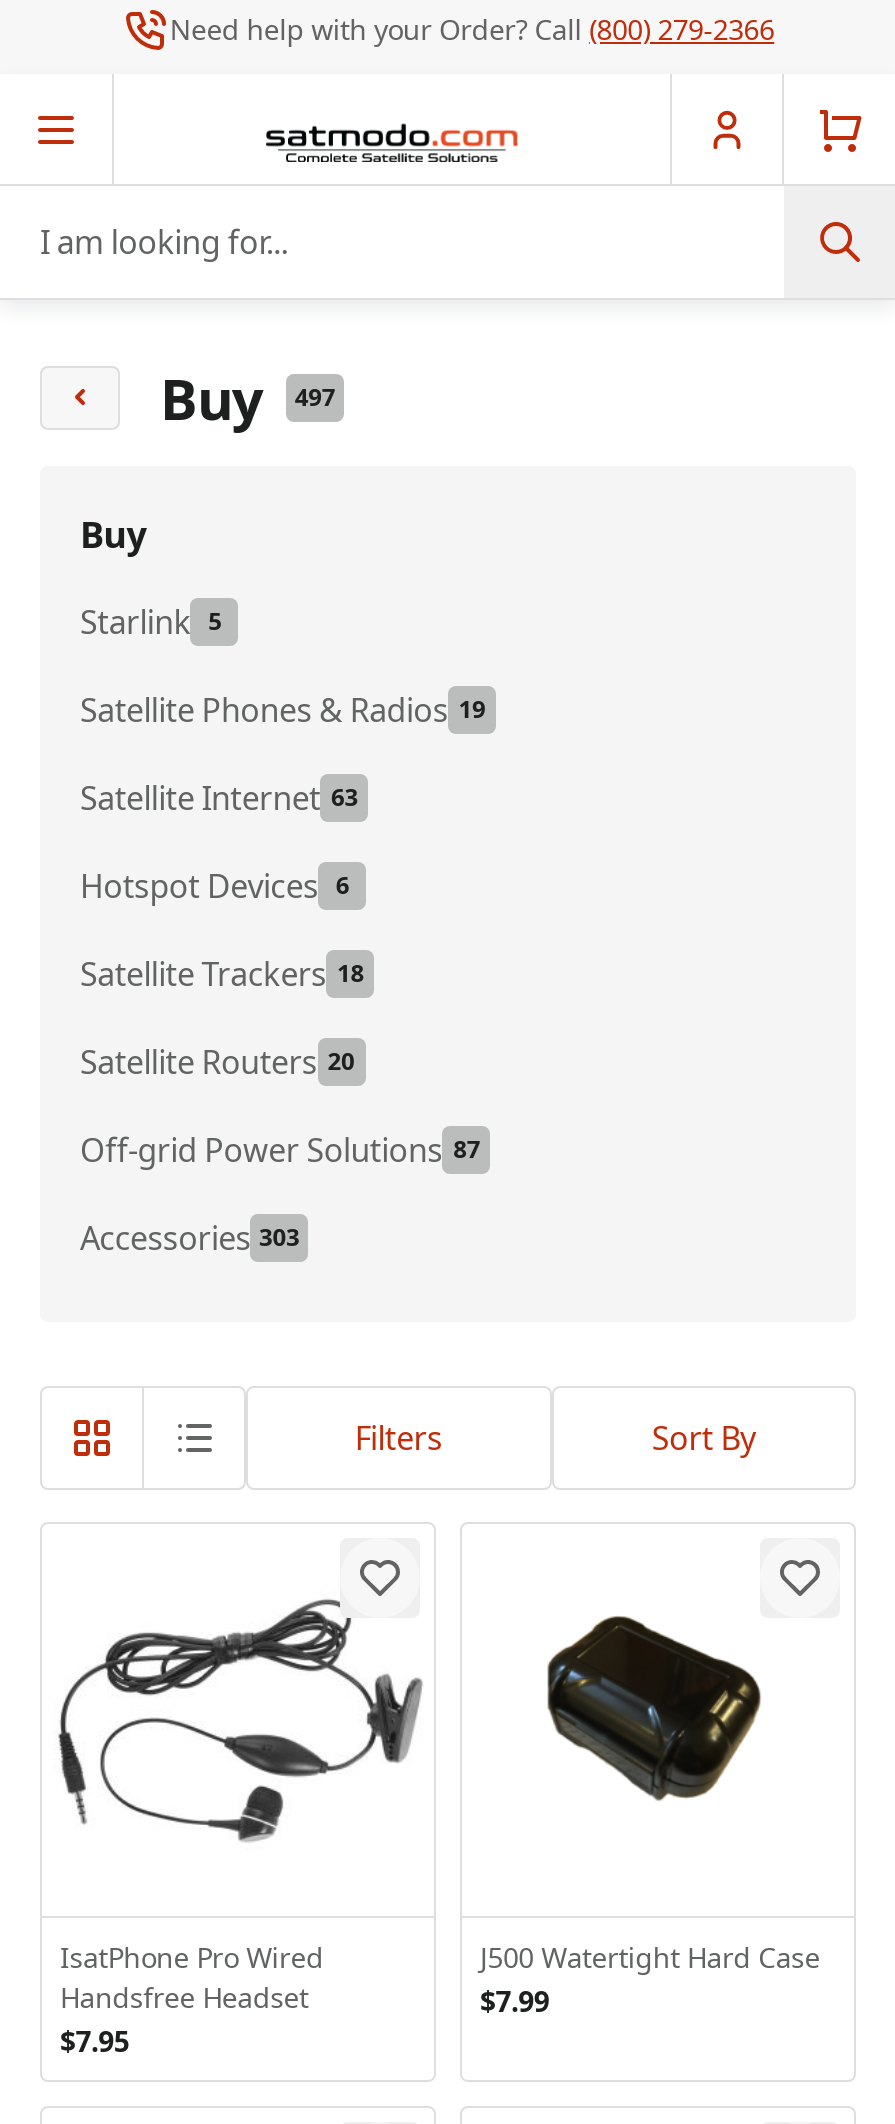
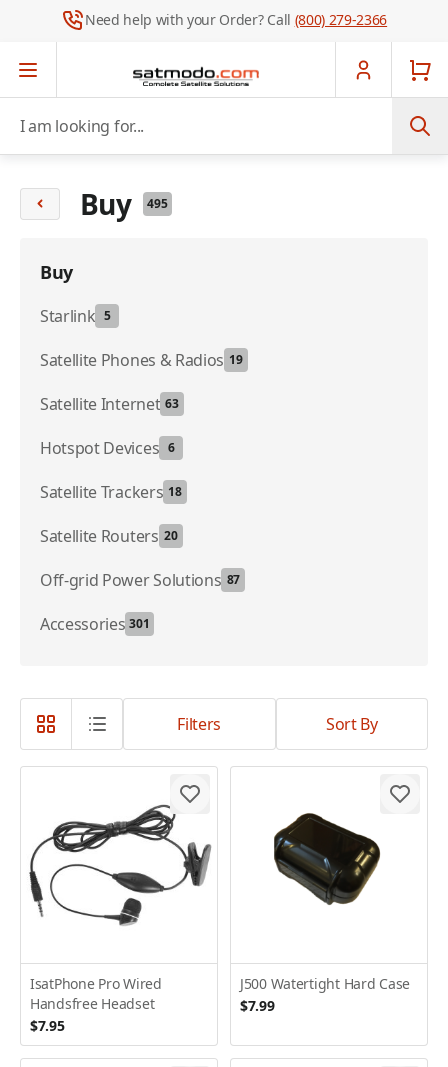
[160,360,335,436] Buy 497 -> [80,185,168,223] Buy 495
[80,1216,300,1260] Accessories 303 -> [40,613,150,635] Accessories 301

